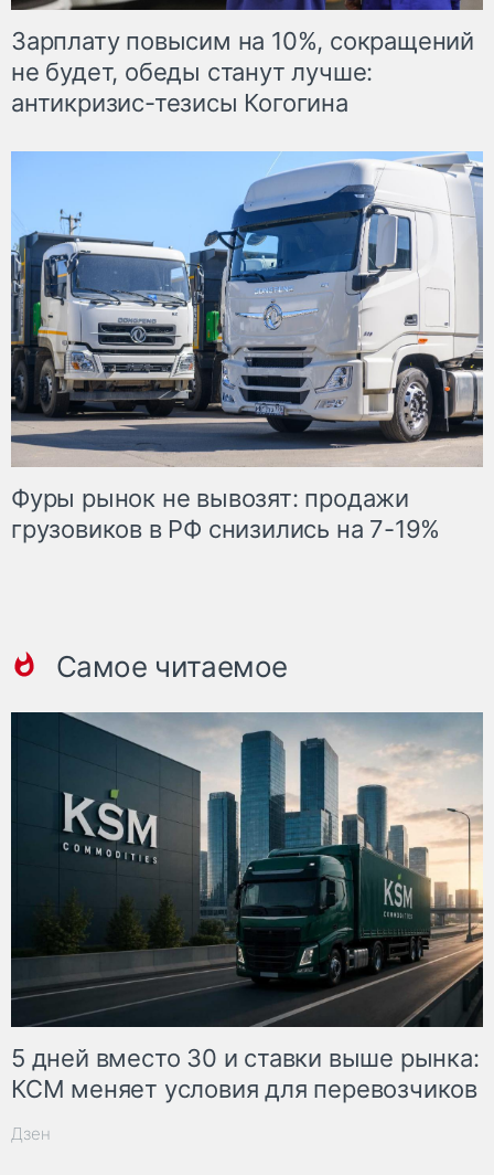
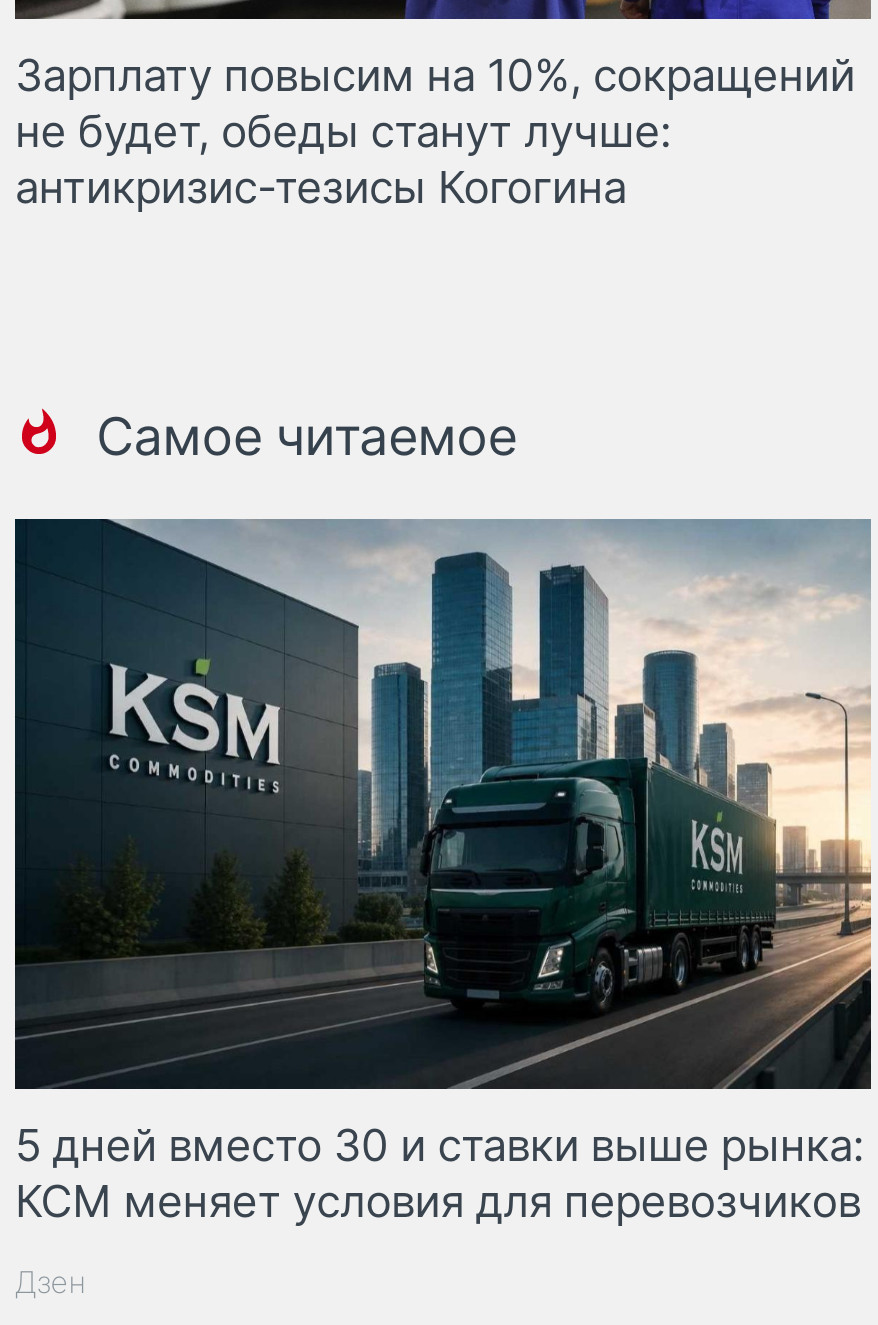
[10,151,484,543] [image] | Фуры рынок не вывозят: продажи | грузовиков в РФ снизились на 7-19% -> none

